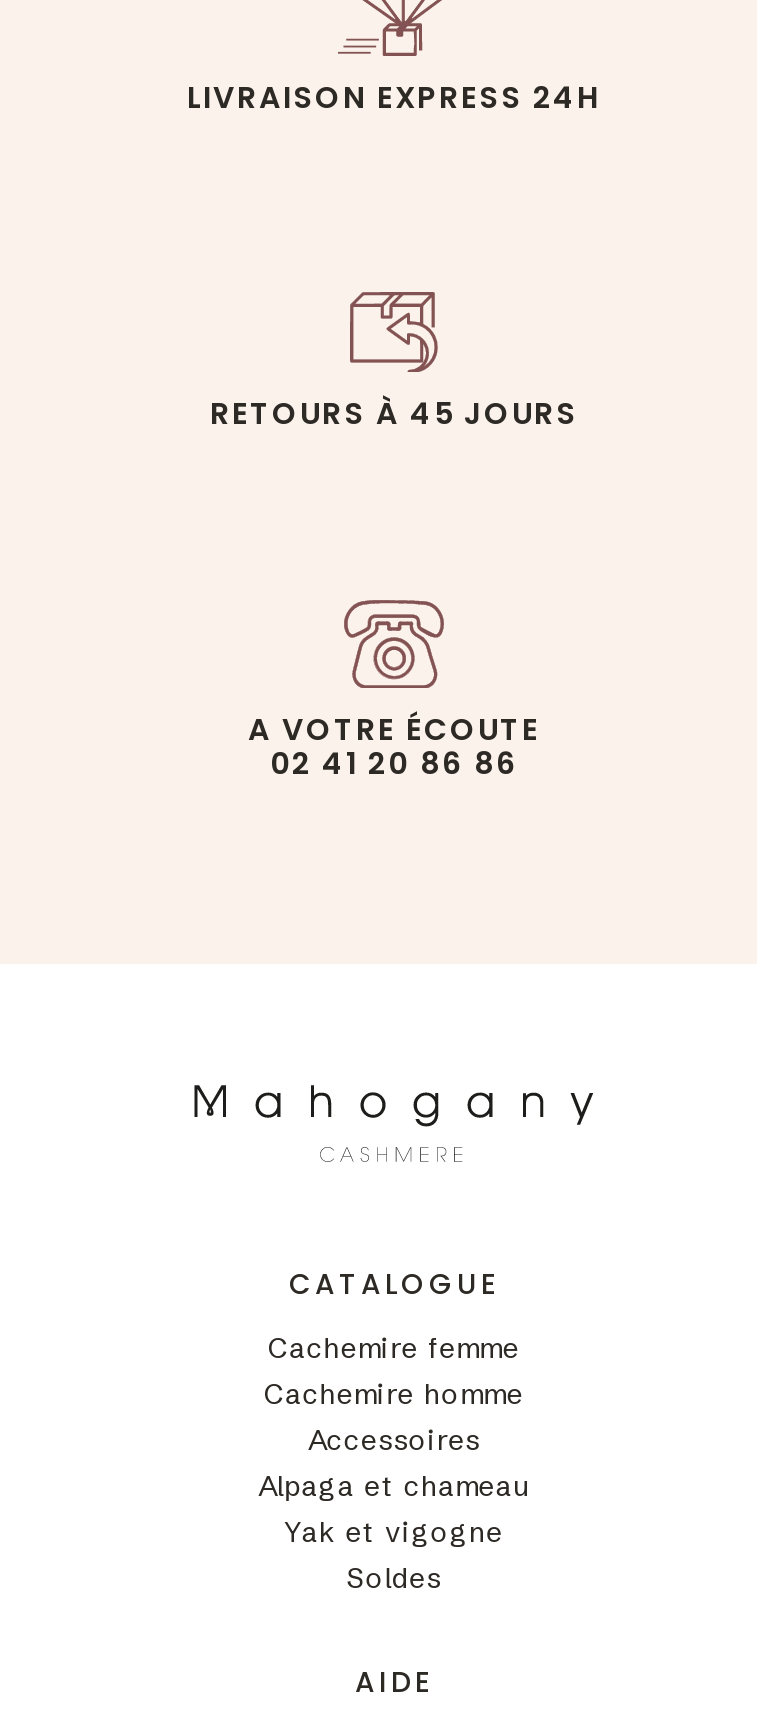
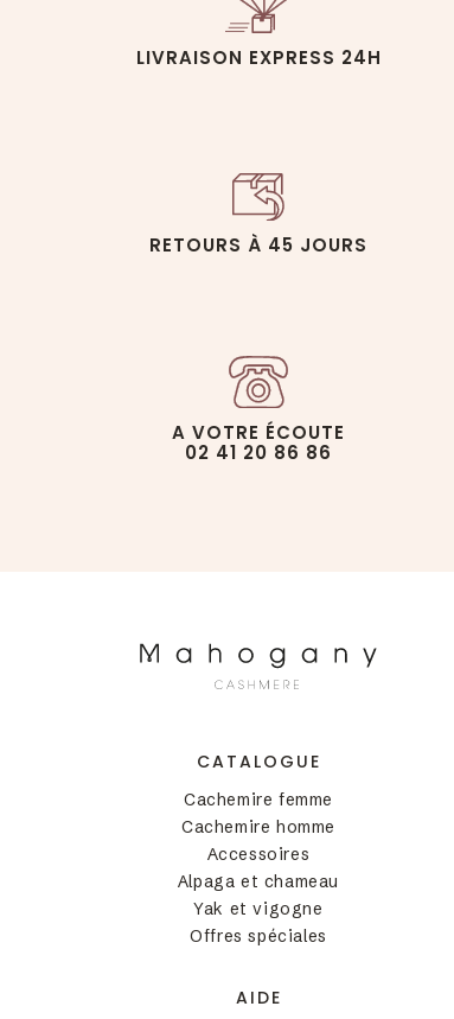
[346,1560,442,1596] Soldes -> [190,925,327,946] Offres spéciales

